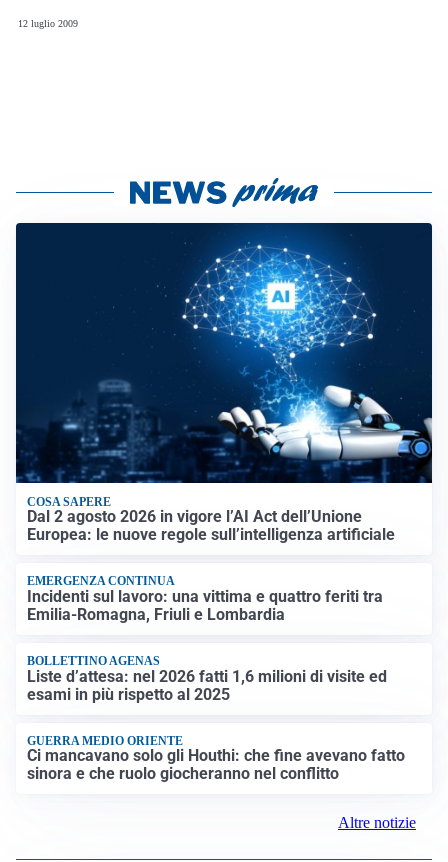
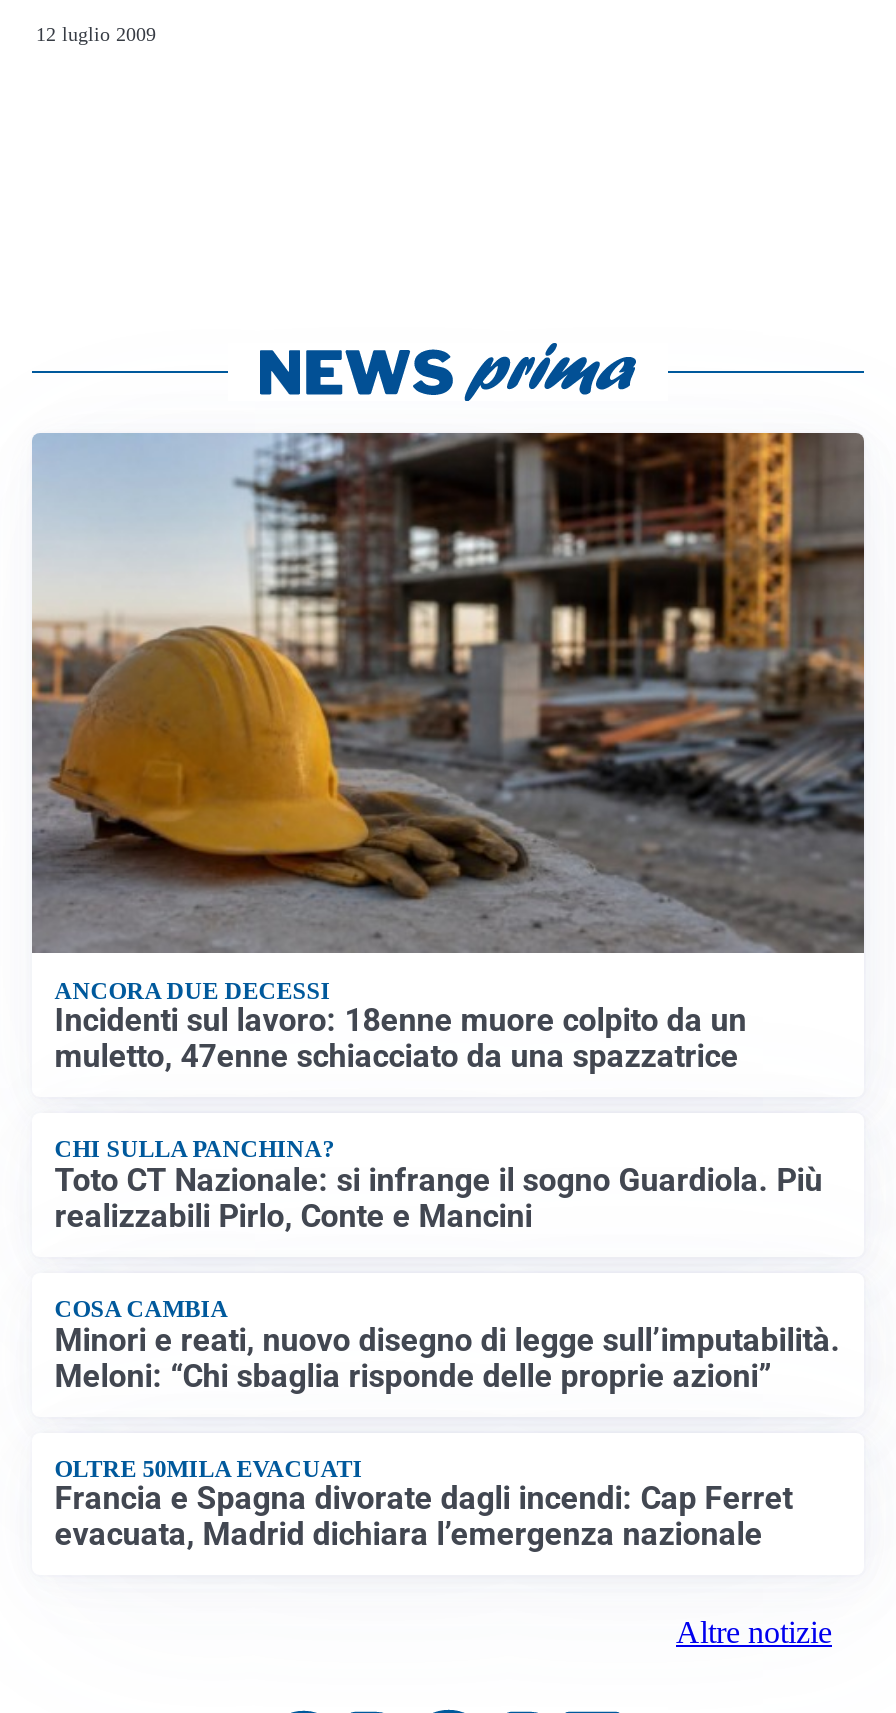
[15,222,433,544] [image] | COSA SAPERE | Dal 2 agosto 2026 in vigore l’AI Act dell’Unione | Europea: le nuove regole sull’intelligenza artificiale -> [30,431,866,1075] [image] | ANCORA DUE DECESSI | Incidenti sul lavoro: 18enne muore colpito da un | muletto, 47enne schiacciato da una spazzatrice
[27,574,383,624] EMERGENZA CONTINUA | Incidenti sul lavoro: una vittima e quattro feriti tra | Emilia-Romagna, Friuli e Lombardia -> [54,1136,822,1235] CHI SULLA PANCHINA? | Toto CT Nazionale: si infrange il sogno Guardiola. Più | realizzabili Pirlo, Conte e Mancini
[27,654,387,703] BOLLETTINO AGENAS | Liste d’attesa: nel 2026 fatti 1,6 milioni di visite ed | esami in più rispetto al 2025 -> [54,1295,840,1394] COSA CAMBIA | Minori e reati, nuovo disegno di legge sull’imputabilità. | Meloni: “Chi sbaglia risponde delle proprie azioni”
[27,734,405,783] GUERRA MEDIO ORIENTE | Ci mancavano solo gli Houthi: che fine avevano fatto | sinora e che ruolo giocheranno nel conflitto -> [54,1455,792,1554] OLTRE 50MILA EVACUATI | Francia e Spagna divorate dagli incendi: Cap Ferret | evacuata, Madrid dichiara l’emergenza nazionale

